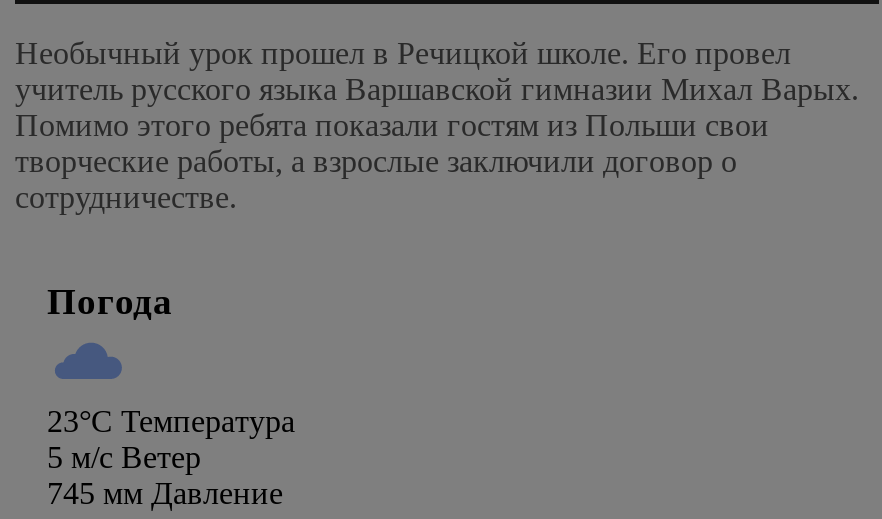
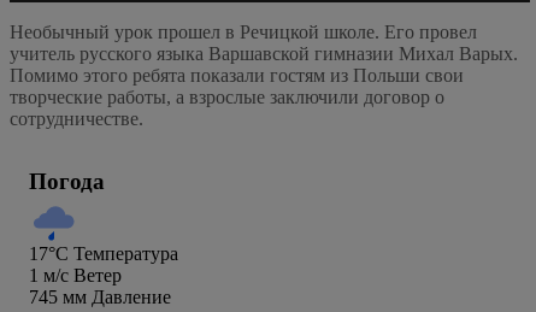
[47,405,295,439] 23°C Температура -> [29,243,178,264] 17°C Температура
[47,441,201,475] 5 м/c Ветер -> [29,265,122,285] 1 м/c Ветер

